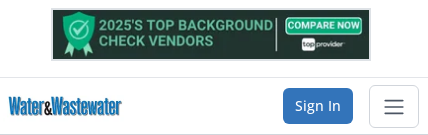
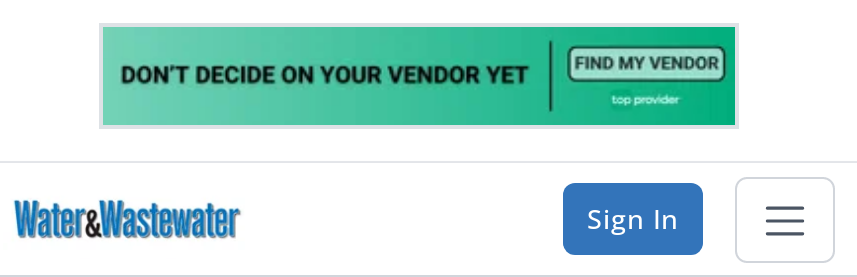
[52,9,370,60] [image] -> [101,25,737,127] [image]

